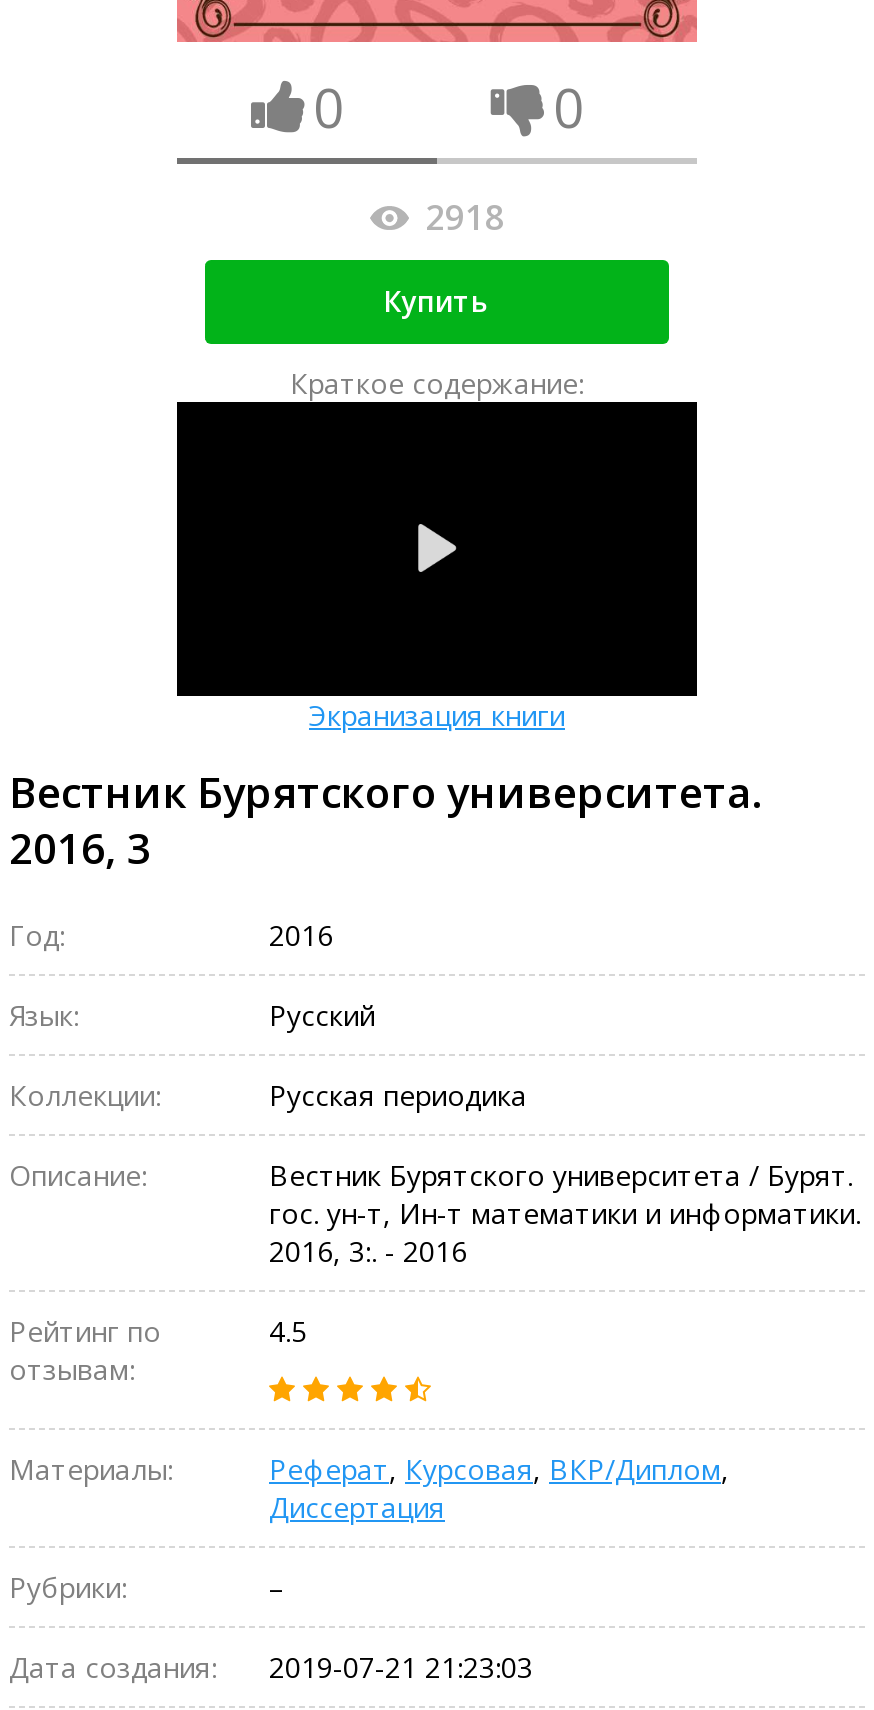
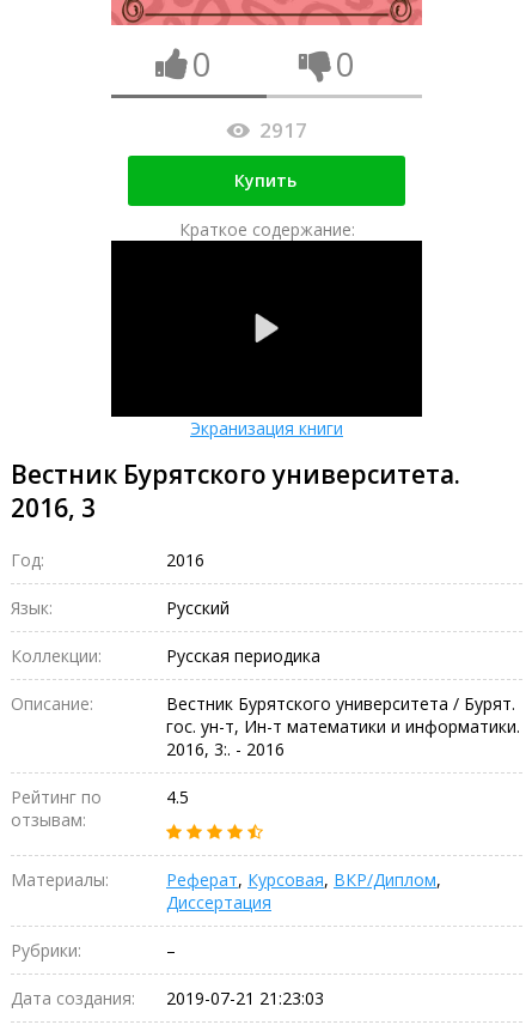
[417,195,505,241] 2918 -> [255,117,307,144] 2917

